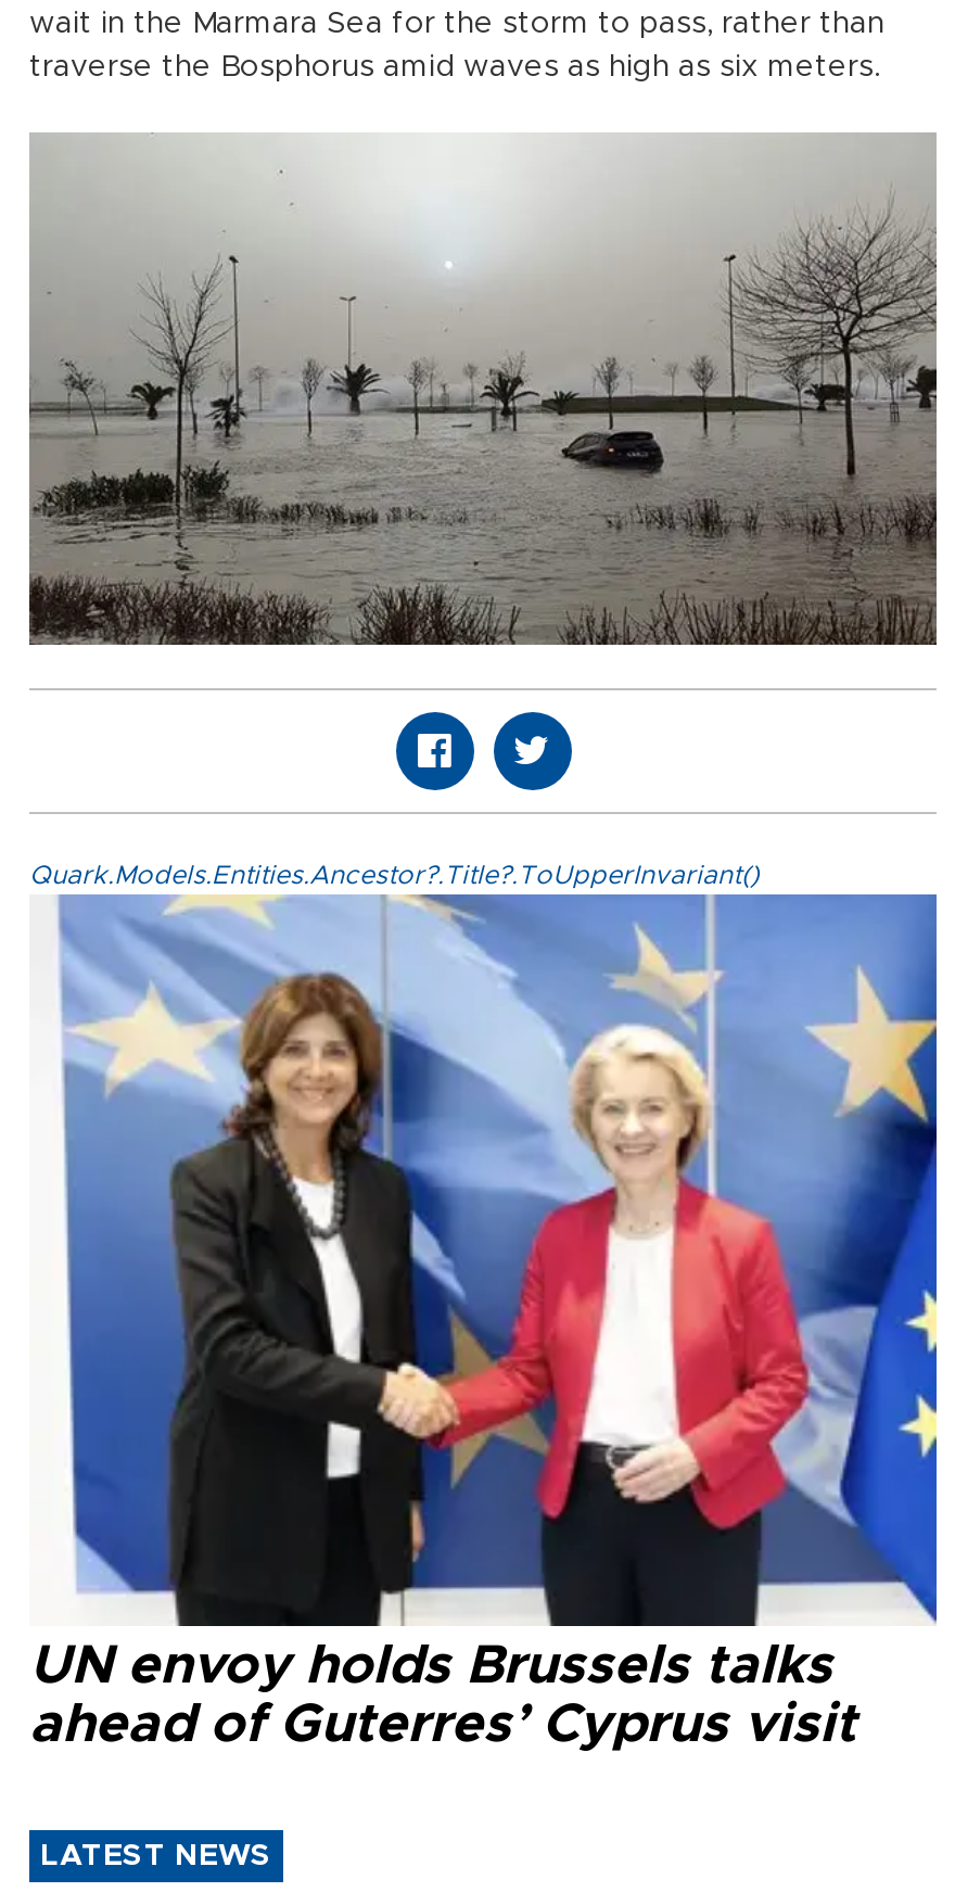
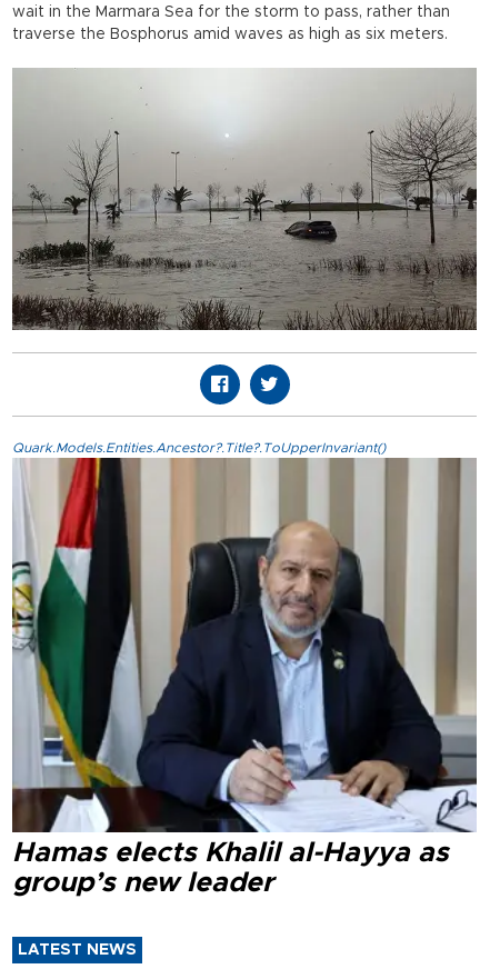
[29,892,939,1752] [image] | UN envoy holds Brussels talks | ahead of Guterres’ Cyprus visit -> [11,457,478,897] [image] | Hamas elects Khalil al-Hayya as | group’s new leader

